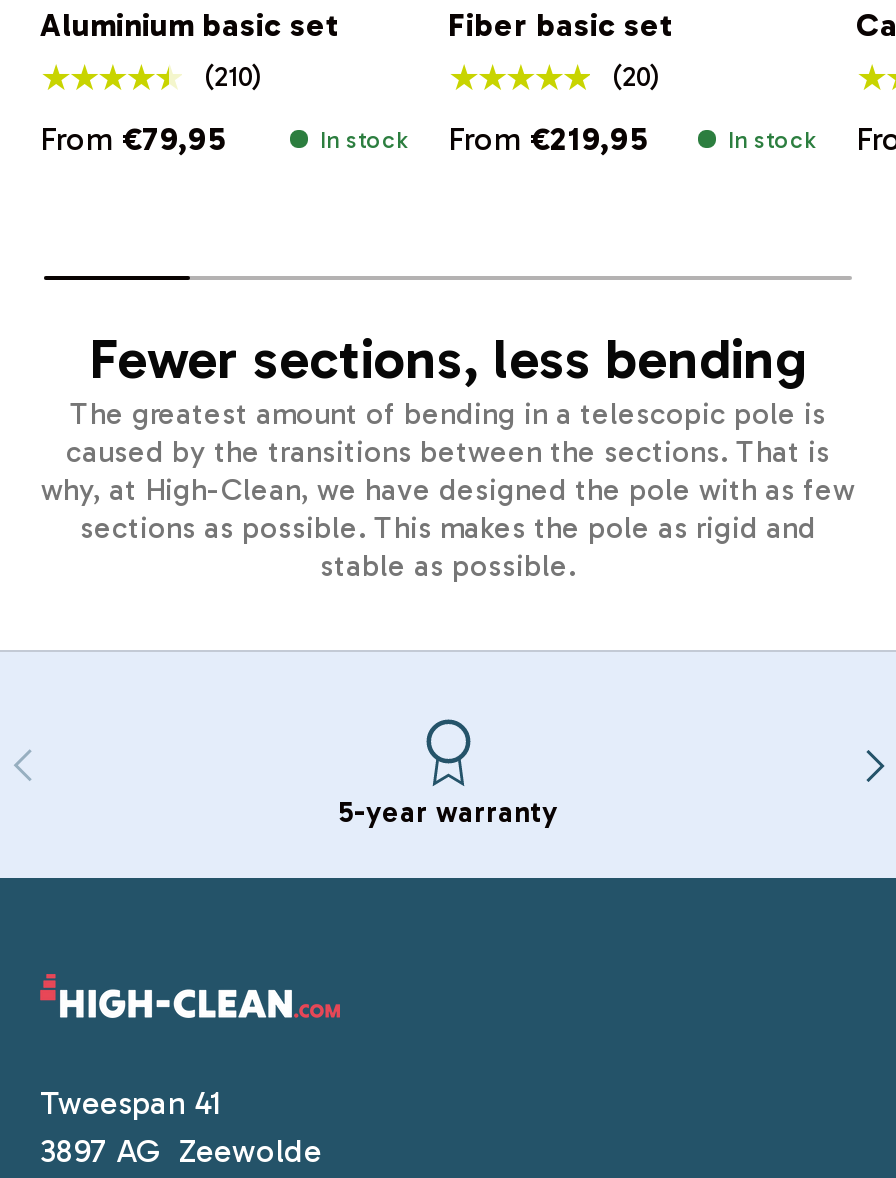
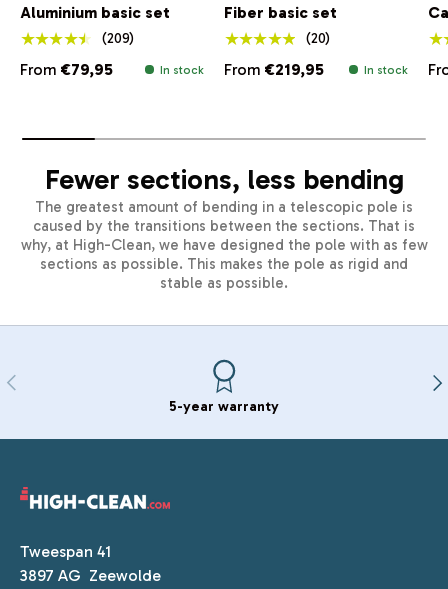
[204,60,262,94] (210) -> [102,30,134,47] (209)

